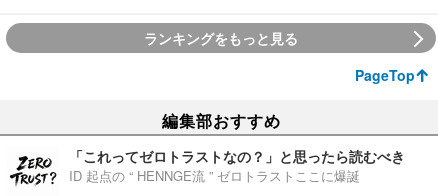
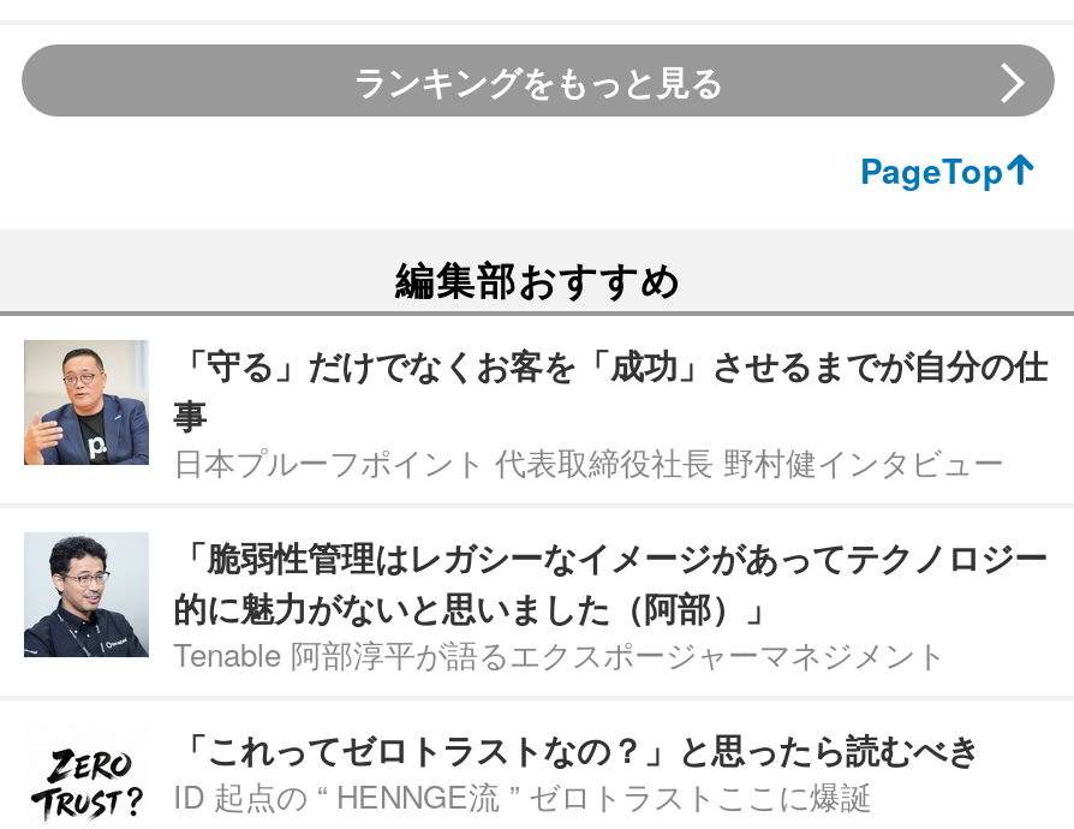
none -> [22,339,1048,676] [image] | 「守る」だけでなくお客を「成功」させるまでが自分の仕 | 事 | 日本プルーフポイント 代表取締役社長 野村健インタビュー | 「脆弱性管理はレガシーなイメージがあってテクノロジー | 的に魅力がないと思いました（阿部）」 | Tenable 阿部淳平が語るエクスポージャーマネジメント
none -> [22,532,139,660] [image]

